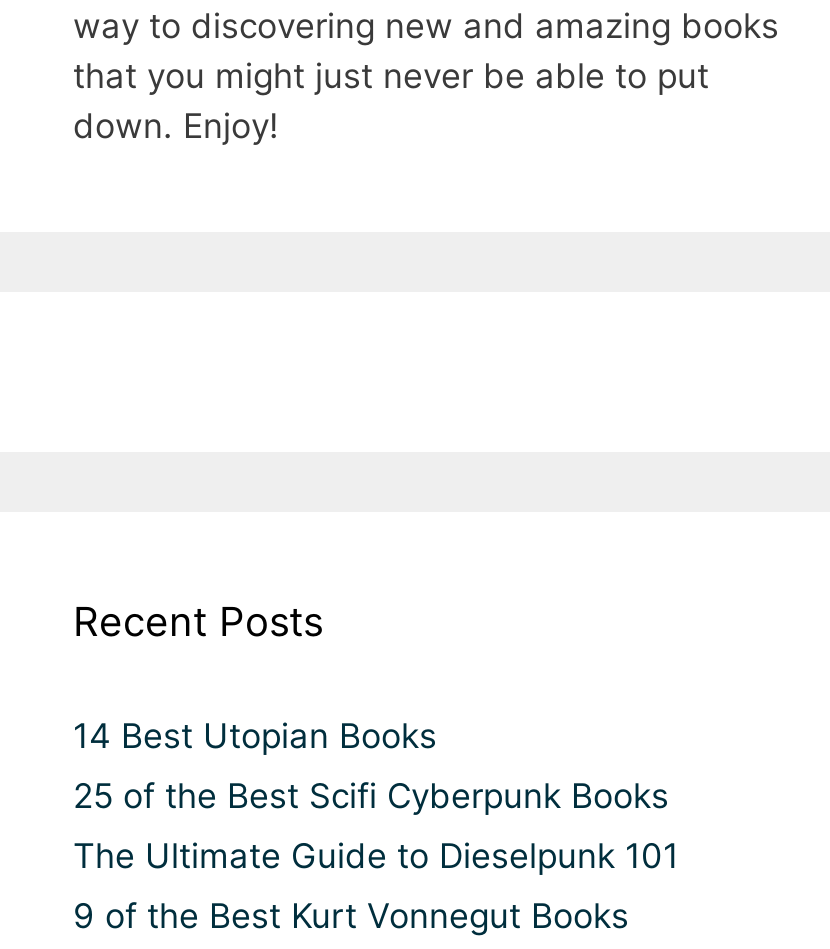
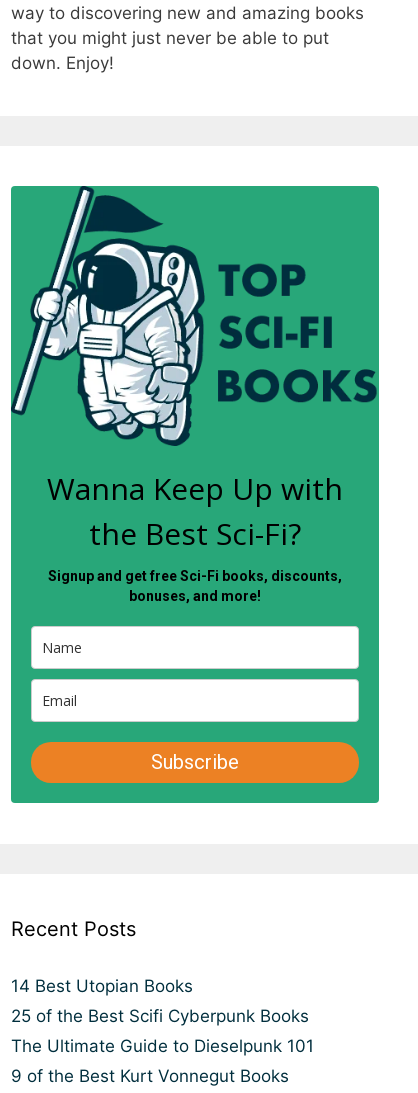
none -> [10,185,380,804] [image] | Wanna Keep Up with | the Best Sci-Fi? | Signup and get free Sci-Fi books, discounts, | bonuses, and more!
none -> [151,750,239,774] Subscribe

